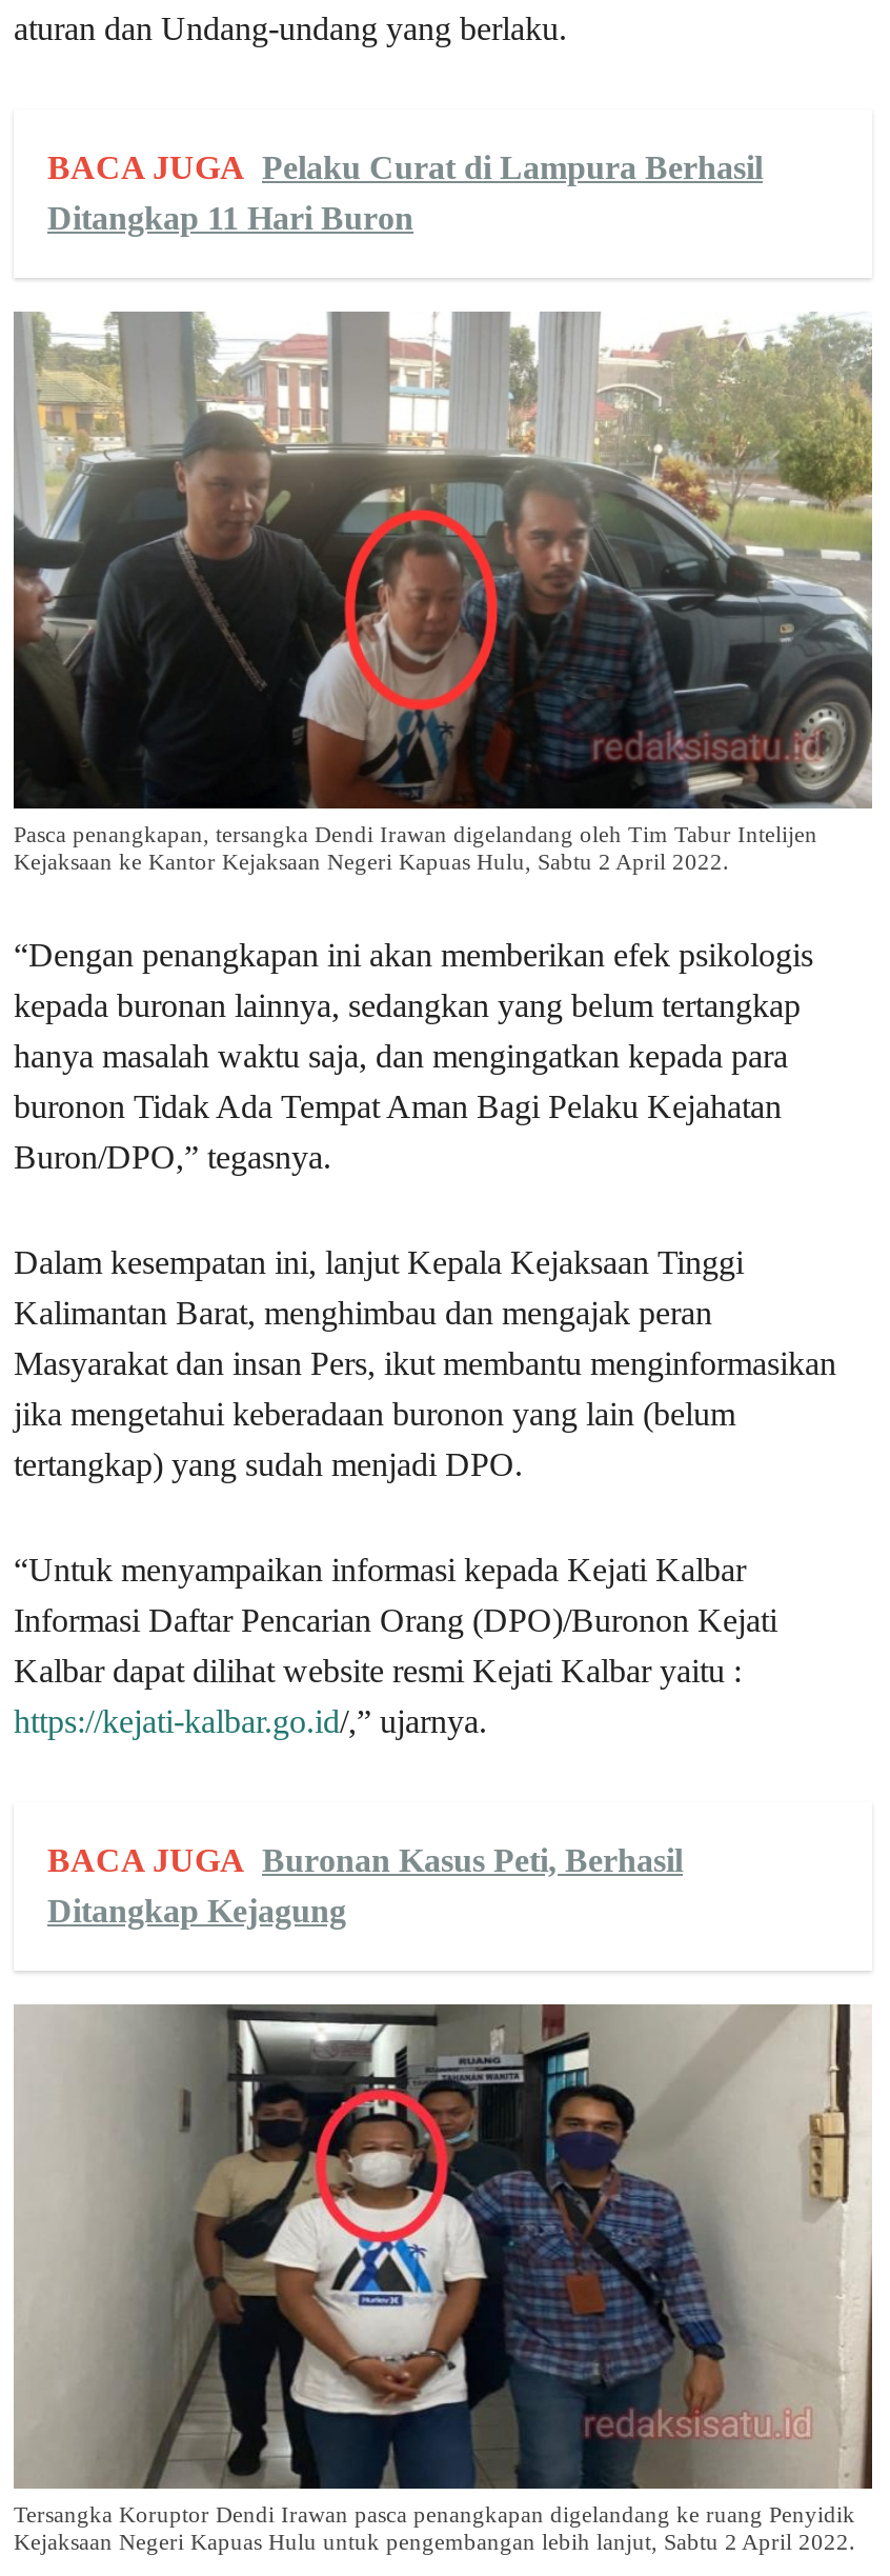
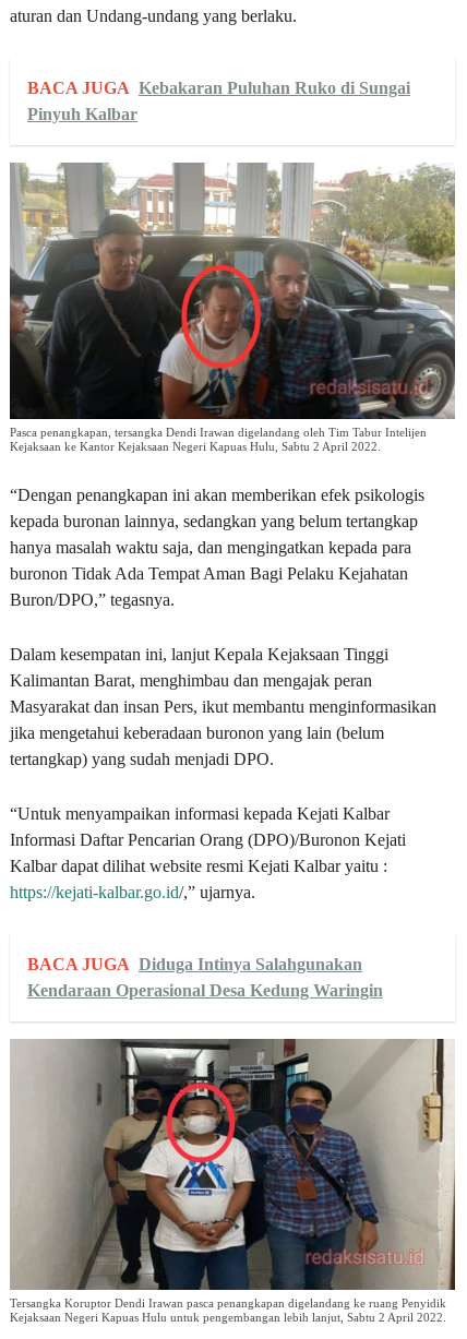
[47,151,763,237] BACA JUGA Pelaku Curat di Lampura Berhasil | Ditangkap 11 Hari Buron -> [27,78,410,123] BACA JUGA Kebakaran Puluhan Ruko di Sungai | Pinyuh Kalbar
[47,1842,683,1929] BACA JUGA Buronan Kasus Peti, Berhasil | Ditangkap Kejagung -> [27,955,383,999] BACA JUGA Diduga Intinya Salahgunakan | Kendaraan Operasional Desa Kedung Waringin

